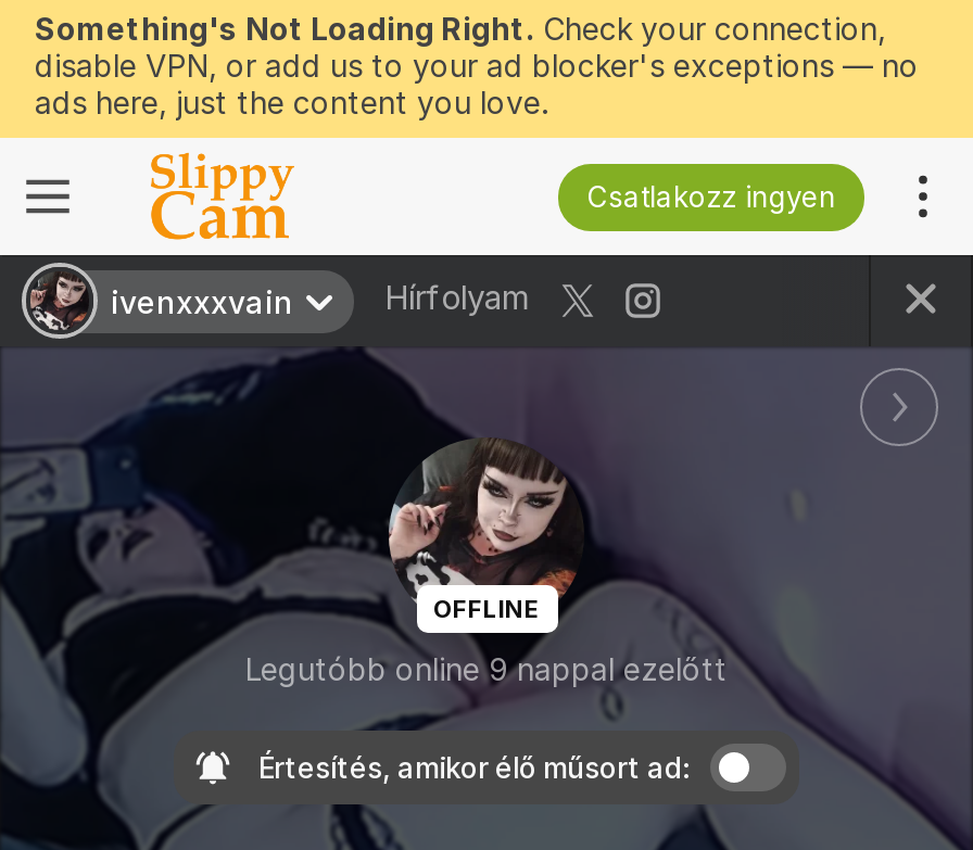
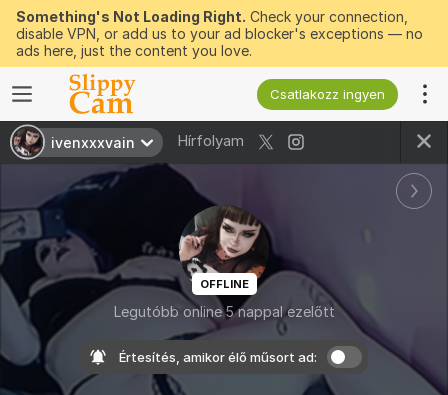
[245,649,728,686] Legutóbb online 9 nappal ezelőtt -> [113,302,334,319] Legutóbb online 5 nappal ezelőtt

